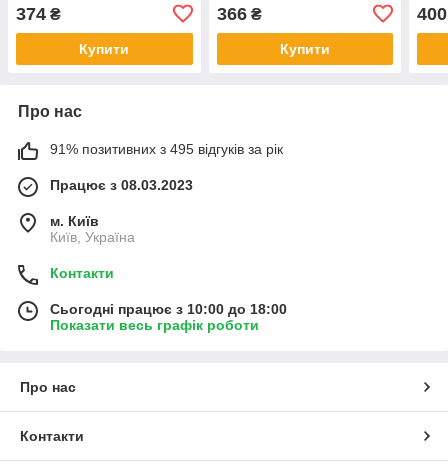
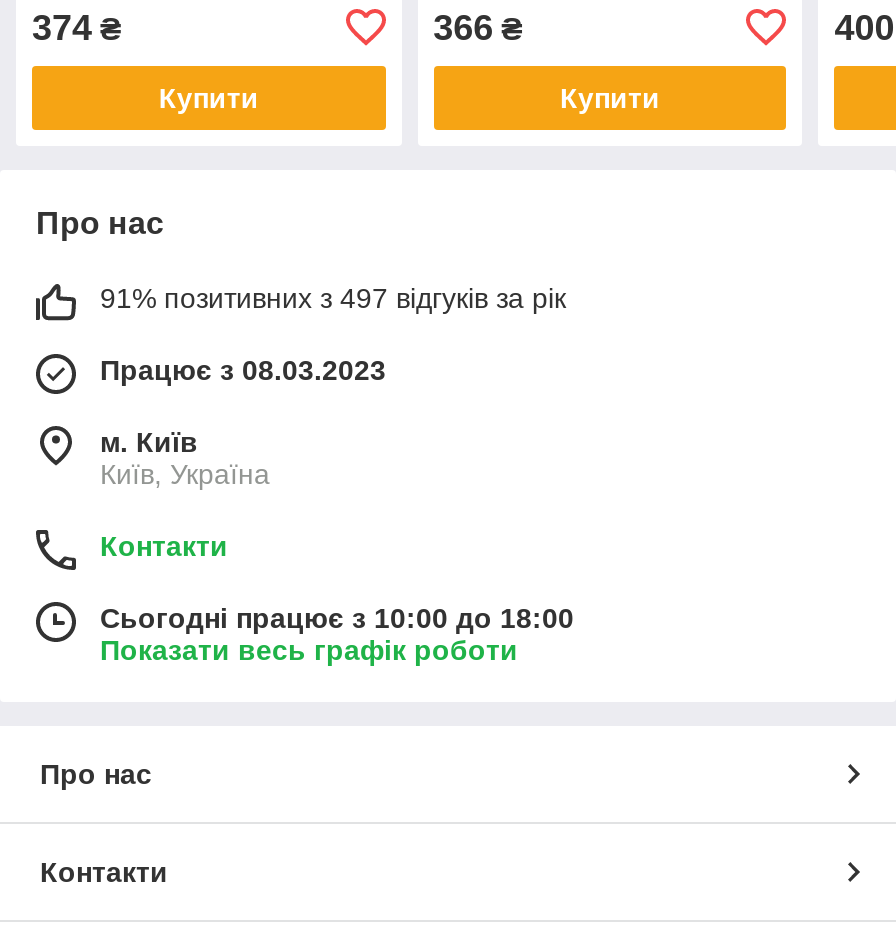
[50,141,283,157] 91% позитивних з 495 відгуків за рік -> [100,282,566,314] 91% позитивних з 497 відгуків за рік

